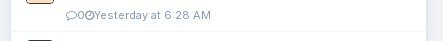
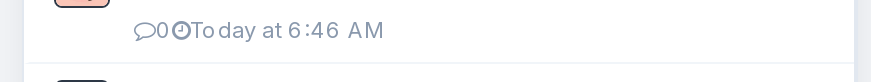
[94,8,211,22] Yesterday at 6:28 AM -> [190,16,384,44] Today at 6:46 AM

